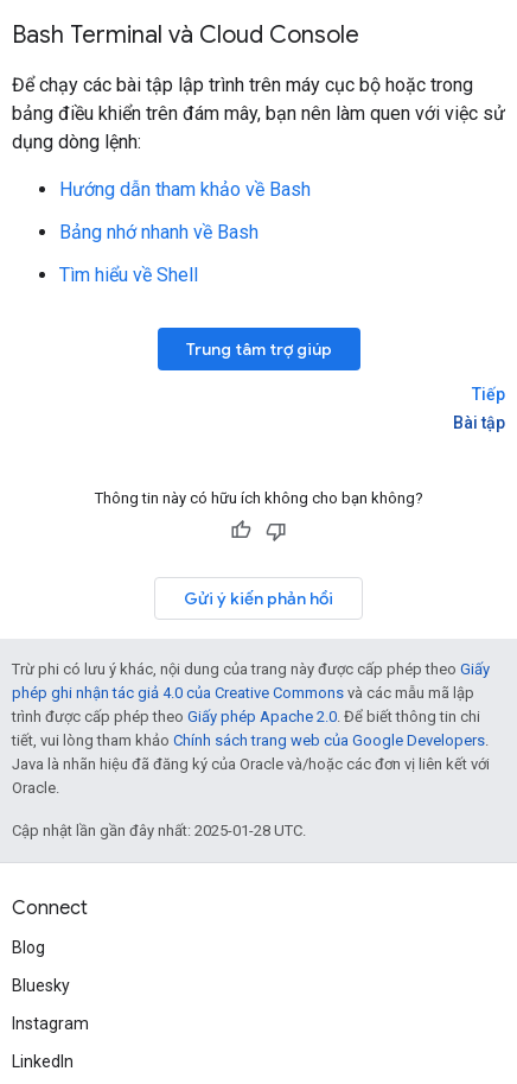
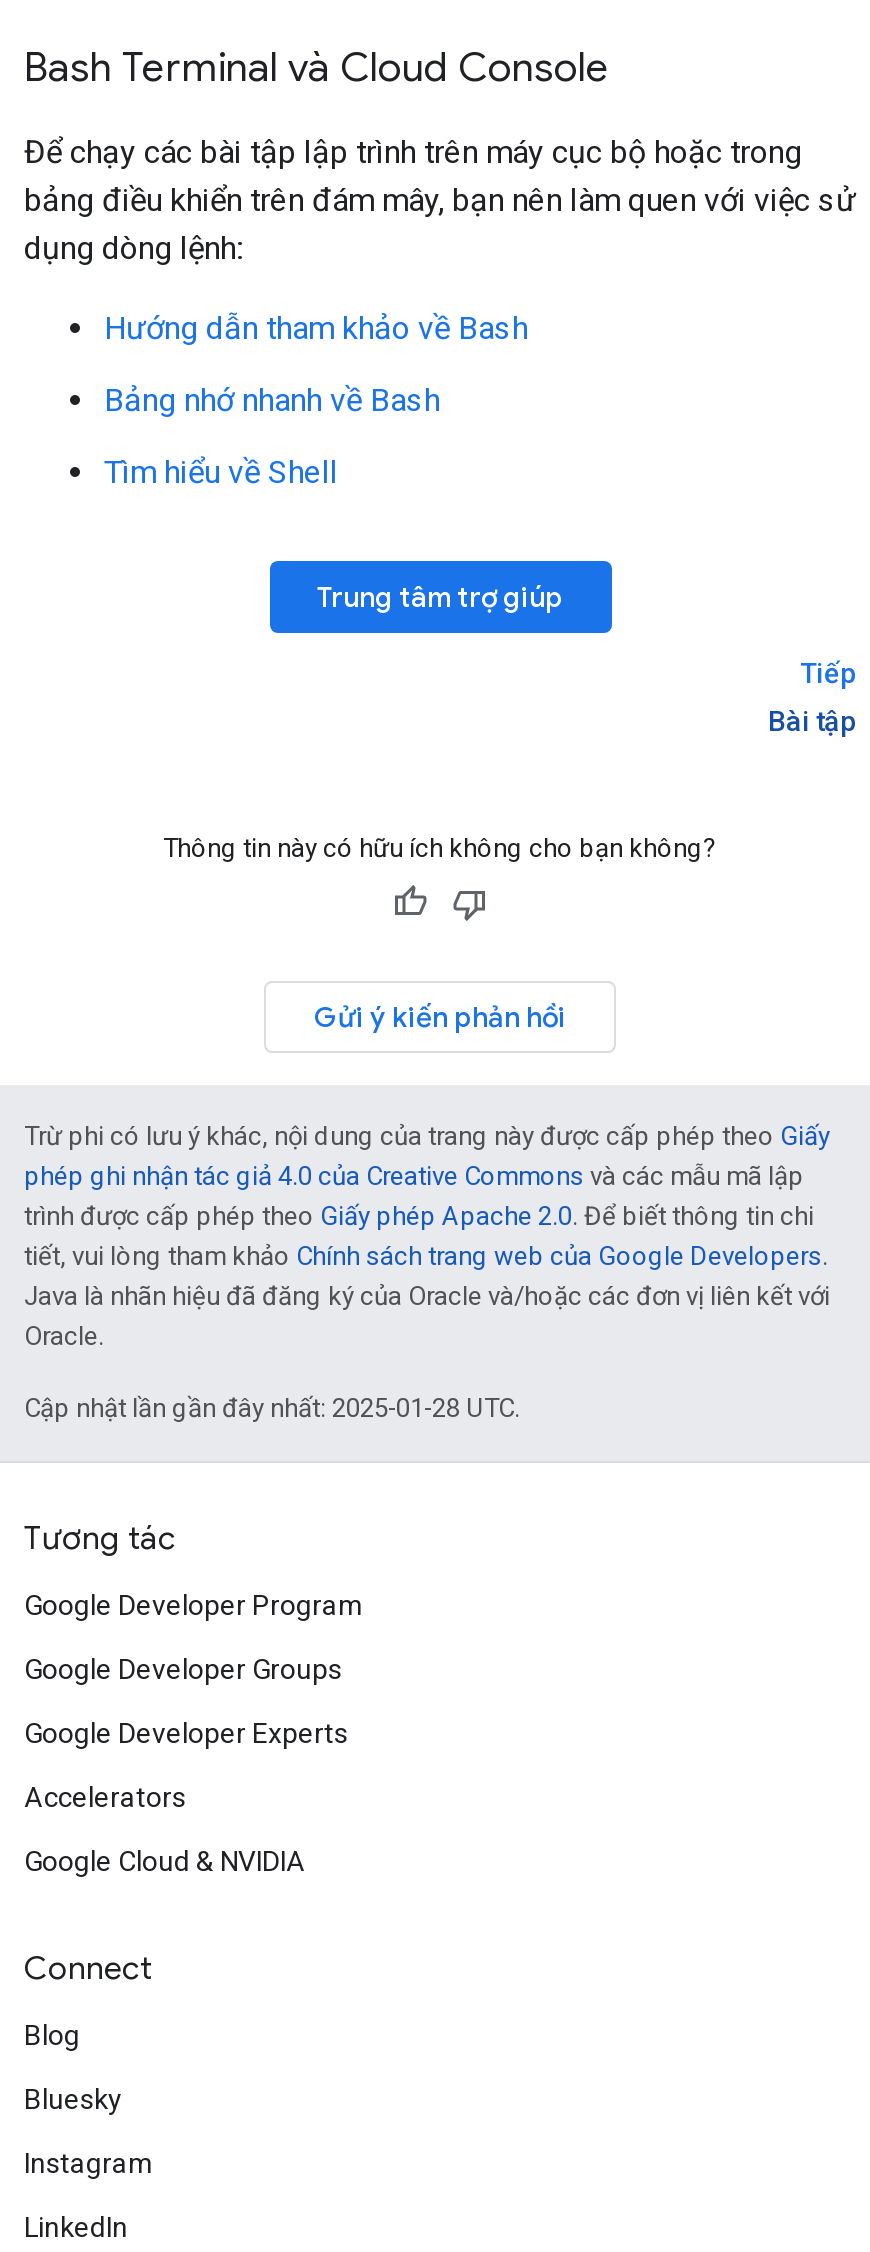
none -> [24,1519,364,1877] Tương tác | Google Developer Program | Google Developer Groups | Google Developer Experts | Accelerators | Google Cloud & NVIDIA

